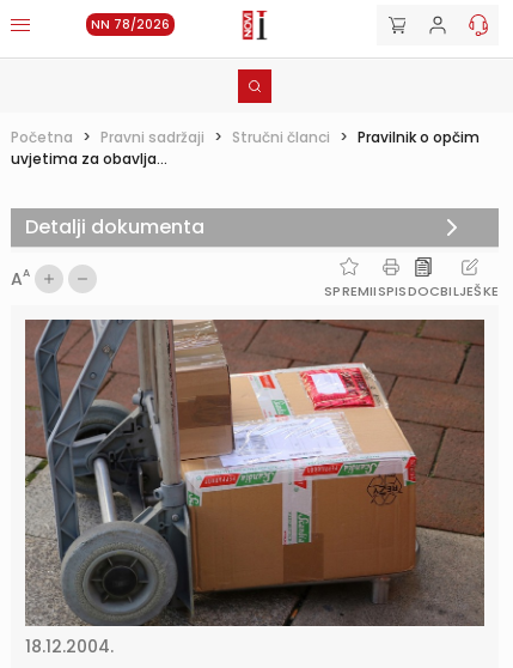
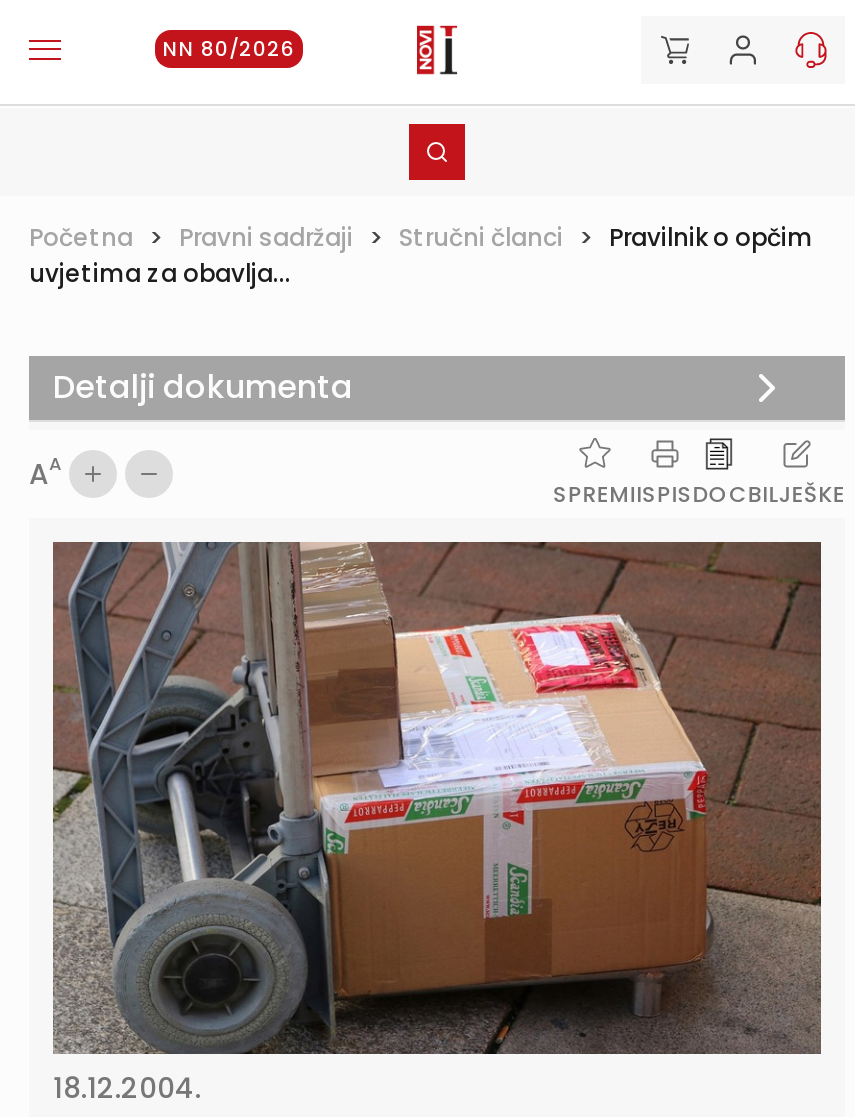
[91,16,170,34] NN 78/2026 -> [163,34,295,64] NN 80/2026

